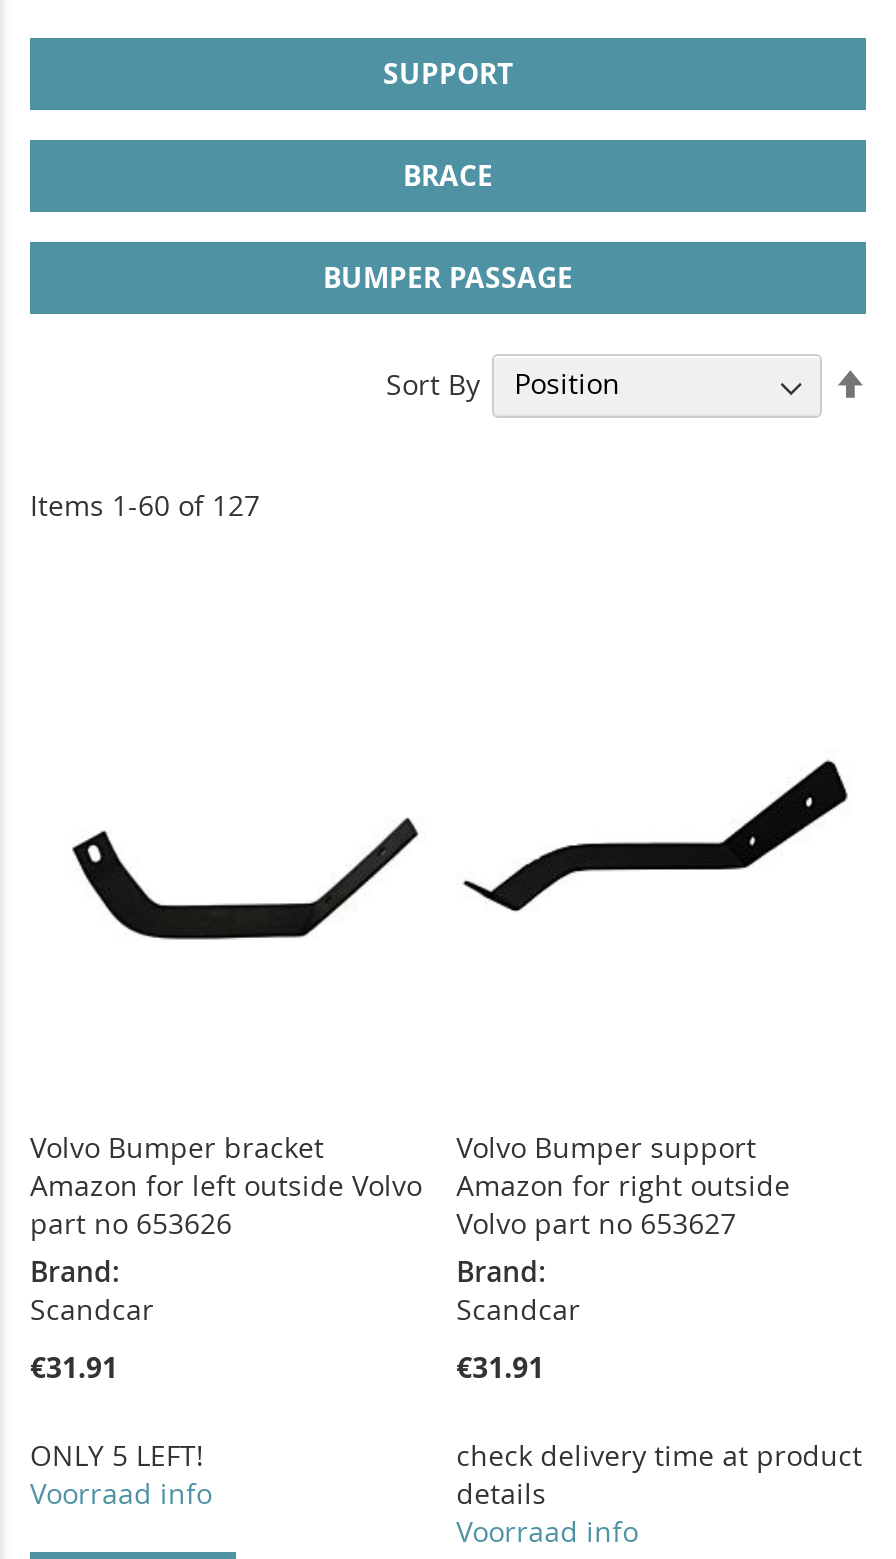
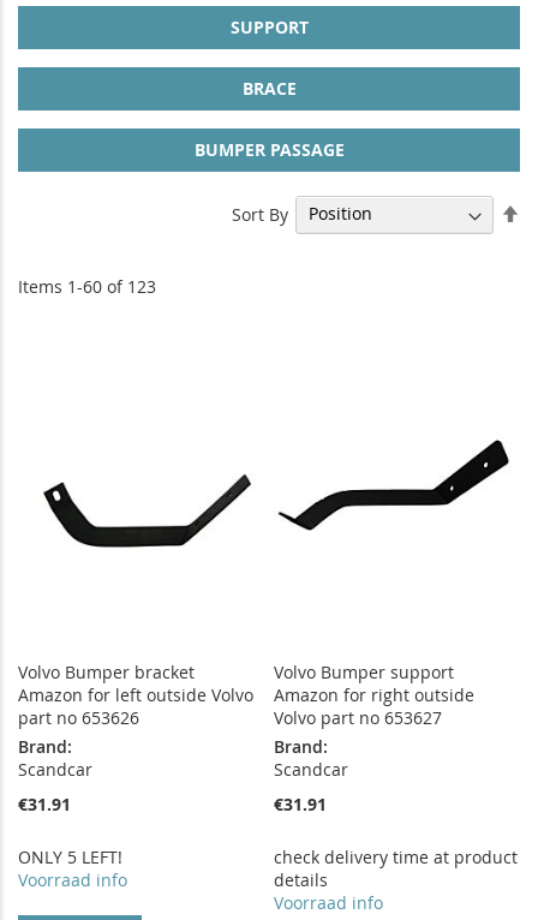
[30,486,260,524] Items 1 -60 of 127 -> [18,275,156,298] Items 1 -60 of 123

